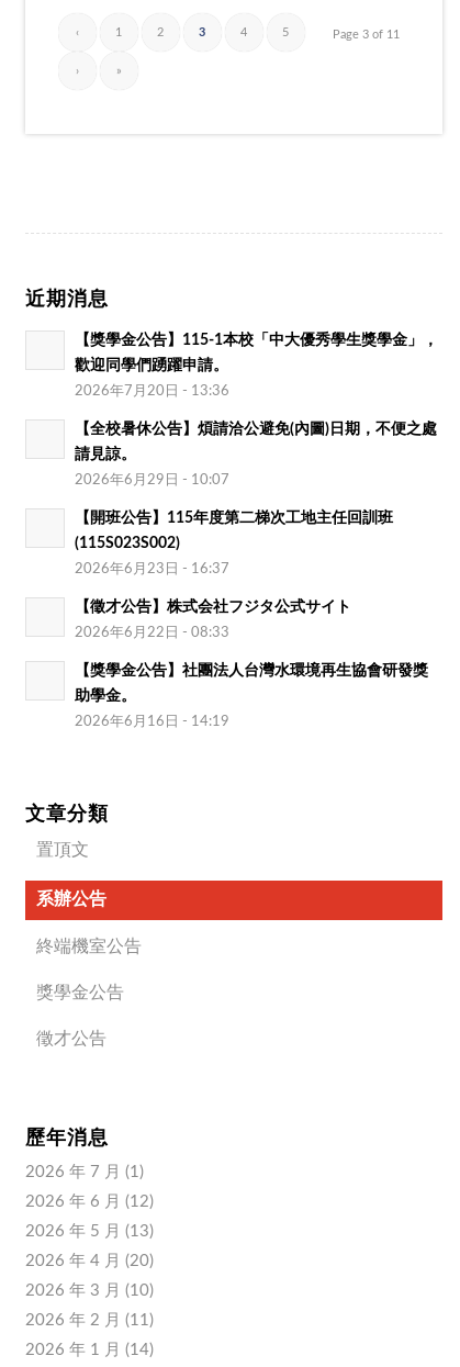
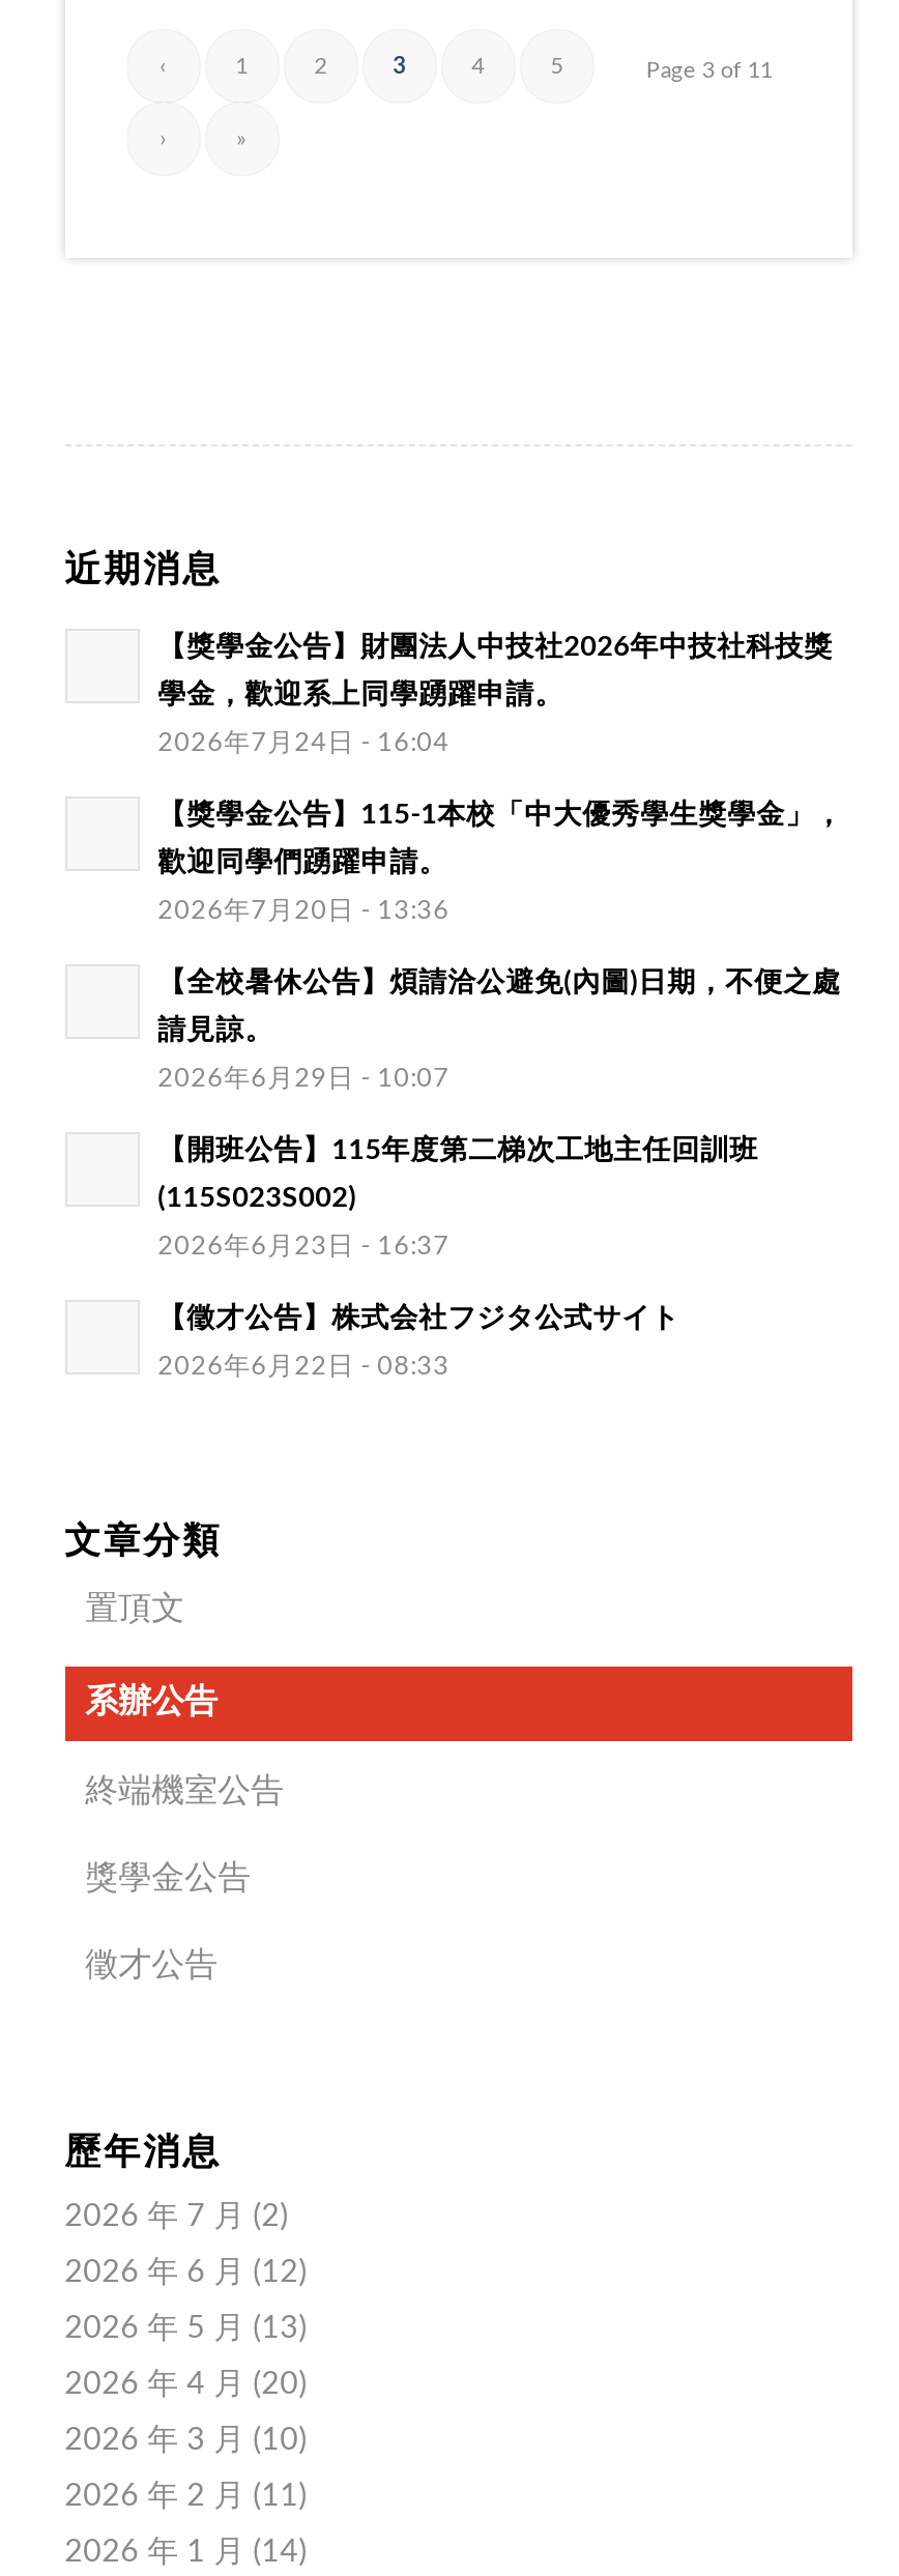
none -> [158,632,833,755] 【獎學金公告】財團法人中技社2026年中技社科技獎 | 學金，歡迎系上同學踴躍申請。 | 2026年7月24日 - 16:04
moved [74,332,438,639] -> [158,800,843,1378]: 【獎學金公告】115-1本校「中大優秀學生獎學金」， | 歡迎同學們踴躍申請。 | 2026年7月20日 - 13:36 | ... | 2026年6月23日 - 16:37 | 2026年6月22日 - 08:33
[74,663,428,728] 【獎學金公告】社團法人台灣水環境再生協會研發獎 | 助學金。 | 2026年6月16日 - 14:19 -> none
[25,1164,143,1180] 2026 年 7 月(1) -> [64,2201,288,2232] 2026 年 7 月(2)

